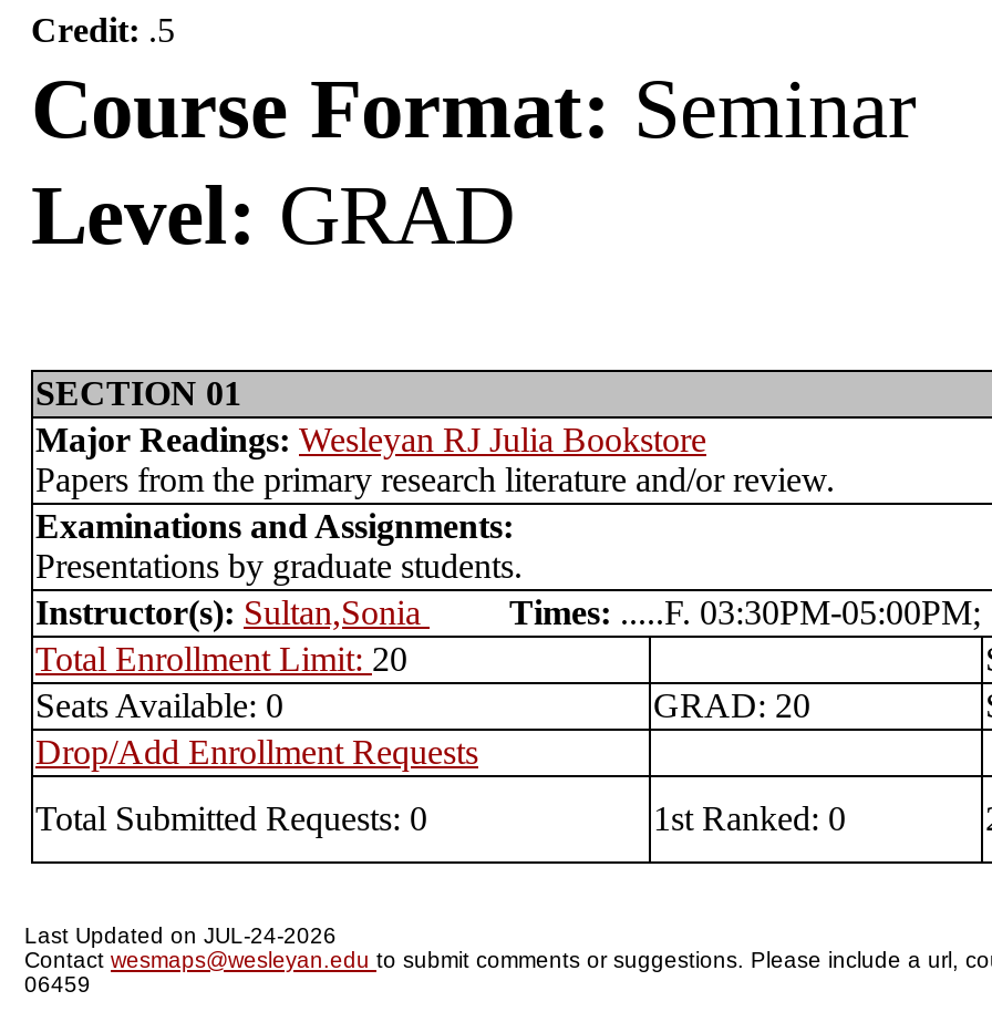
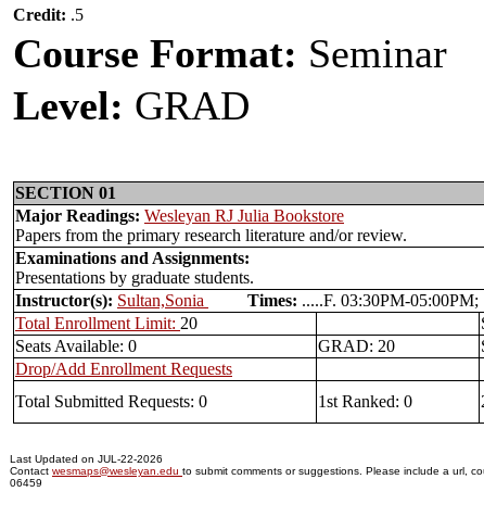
[24,923,337,948] Last Updated on JUL-24-2026 -> [10,453,163,465] Last Updated on JUL-22-2026

